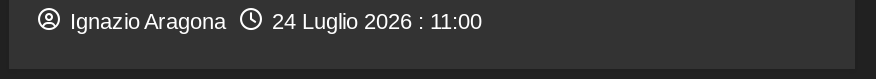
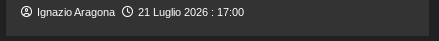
[70,10,482,34] Ignazio Aragona 24 Luglio 2026 : 11:00 -> [36,6,243,18] Ignazio Aragona 21 Luglio 2026 : 17:00

